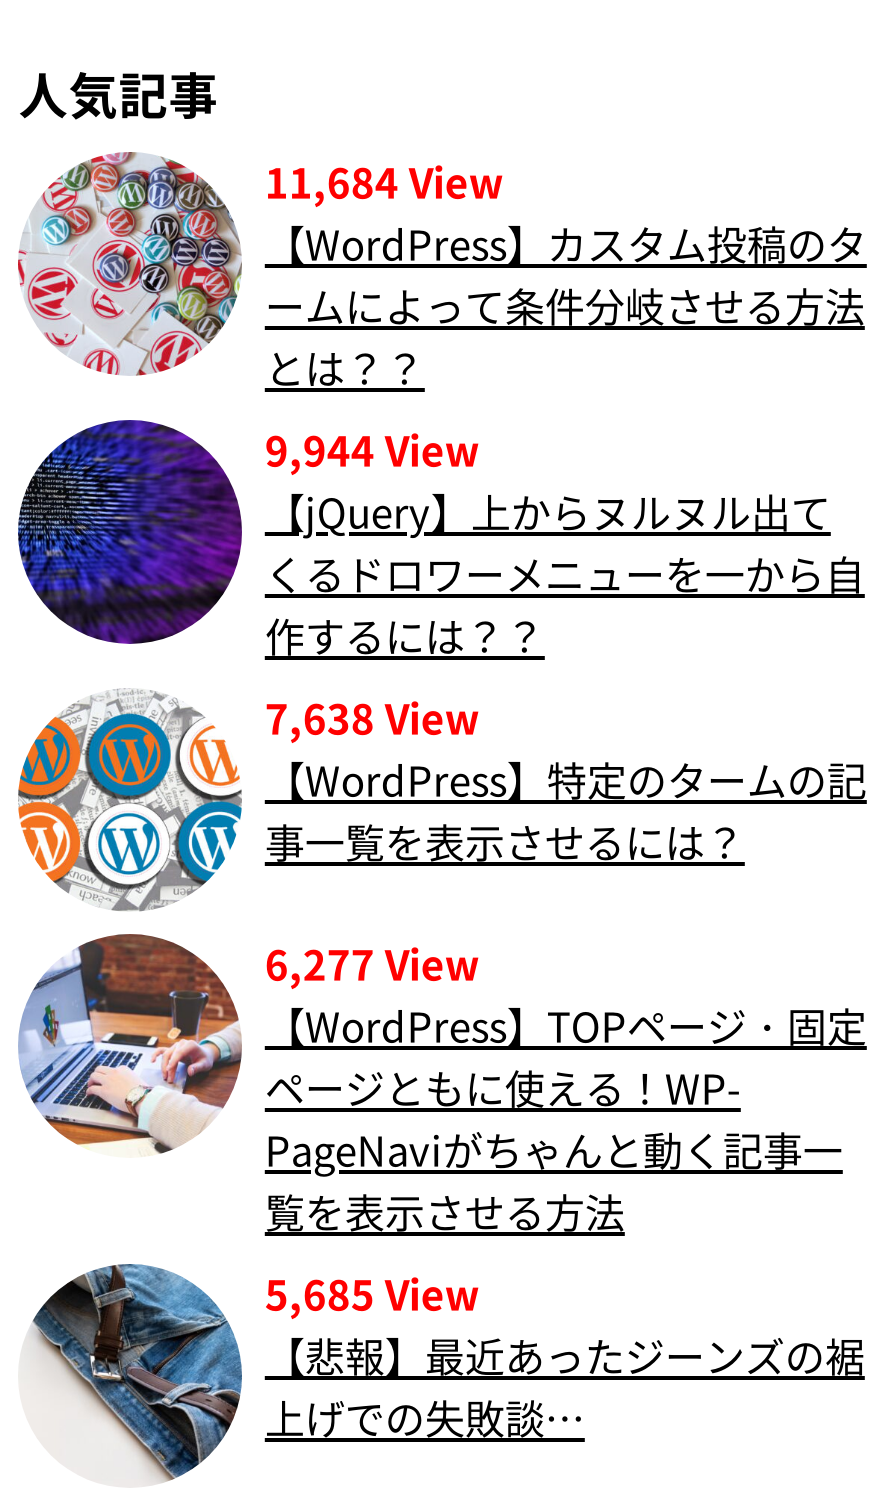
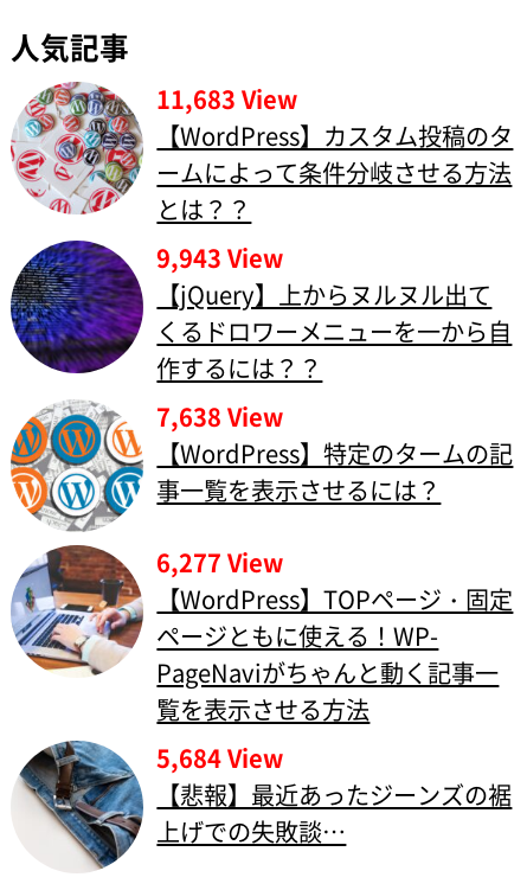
[265,151,503,209] 11,684 View -> [157,81,298,116] 11,683 View
[265,420,479,478] 9,944 View -> [157,240,284,275] 9,943 View
[265,1265,479,1323] 5,685 View -> [157,741,284,776] 5,684 View

